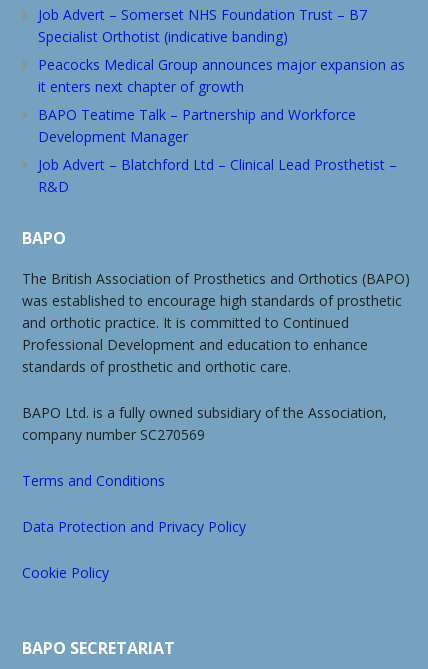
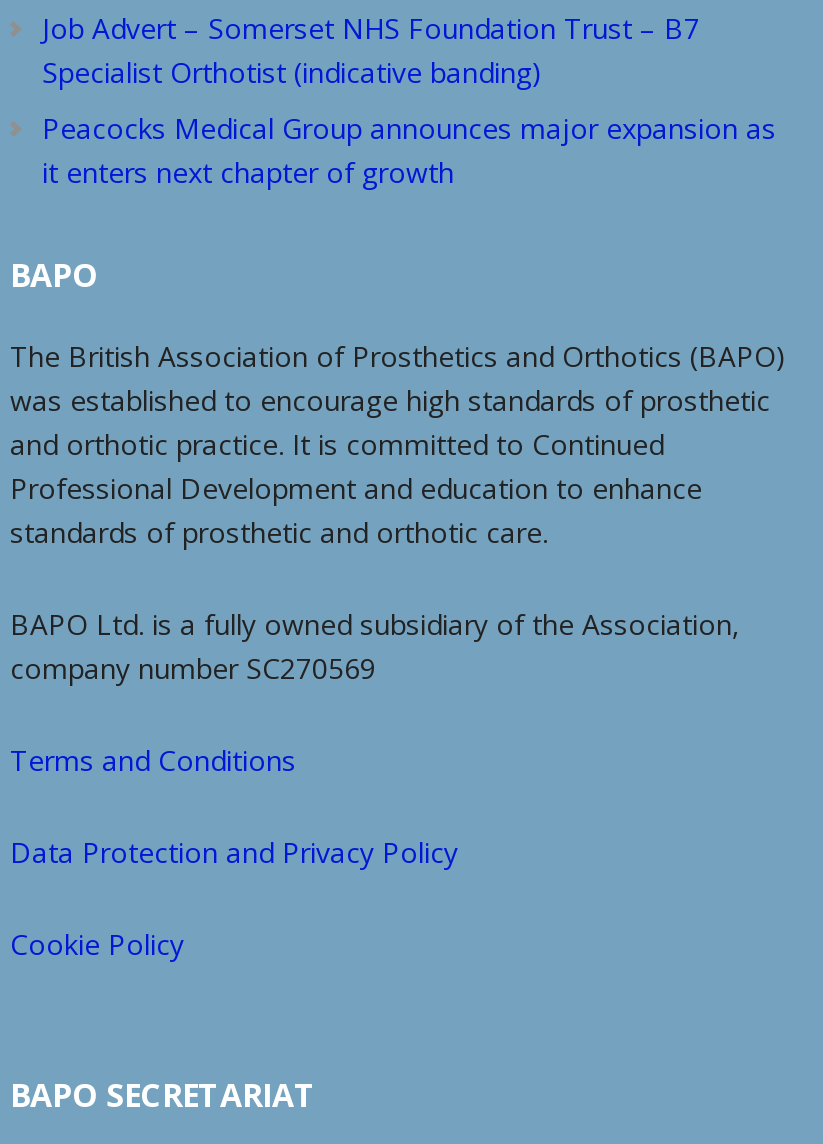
[38,105,397,196] BAPO Teatime Talk – Partnership and Workforce | Development Manager | Job Advert – Blatchford Ltd – Clinical Lead Prosthetist – | R&D -> none

